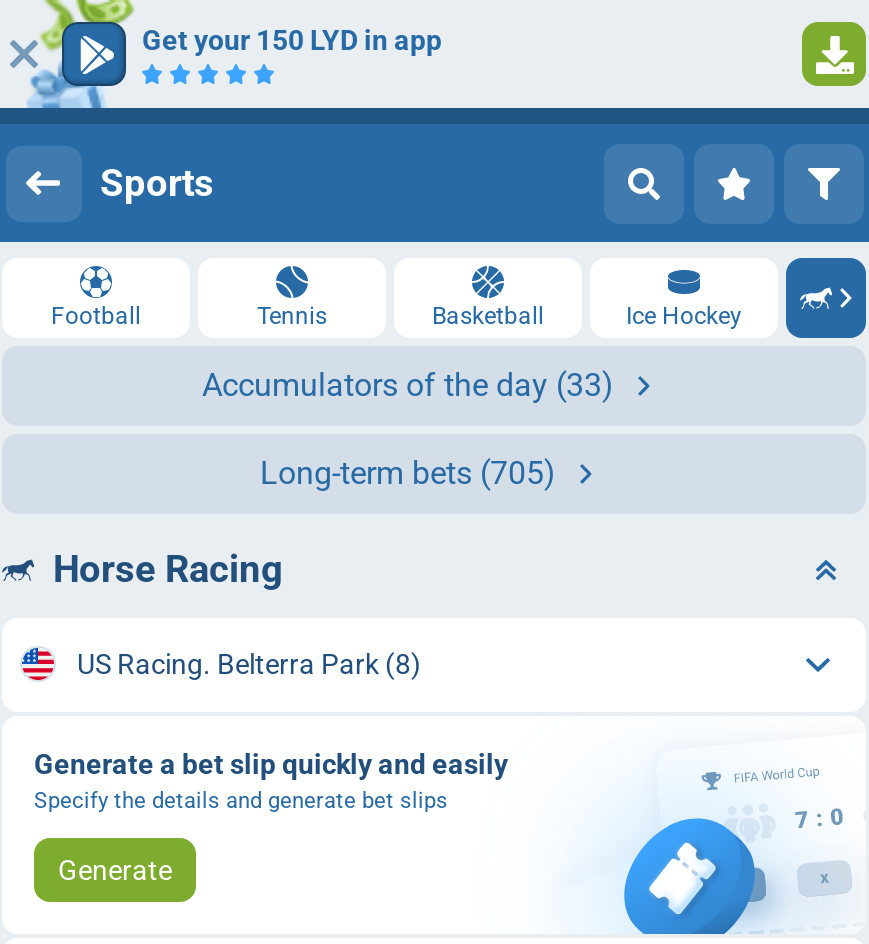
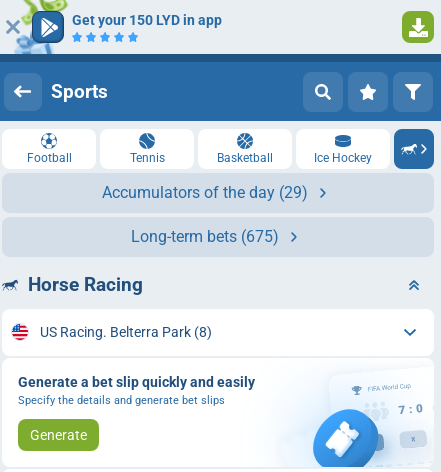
[202,366,614,404] Accumulators of the day (33) -> [102,183,308,202] Accumulators of the day (29)
[260,454,556,492] Long-term bets (705) -> [131,227,279,246] Long-term bets (675)

